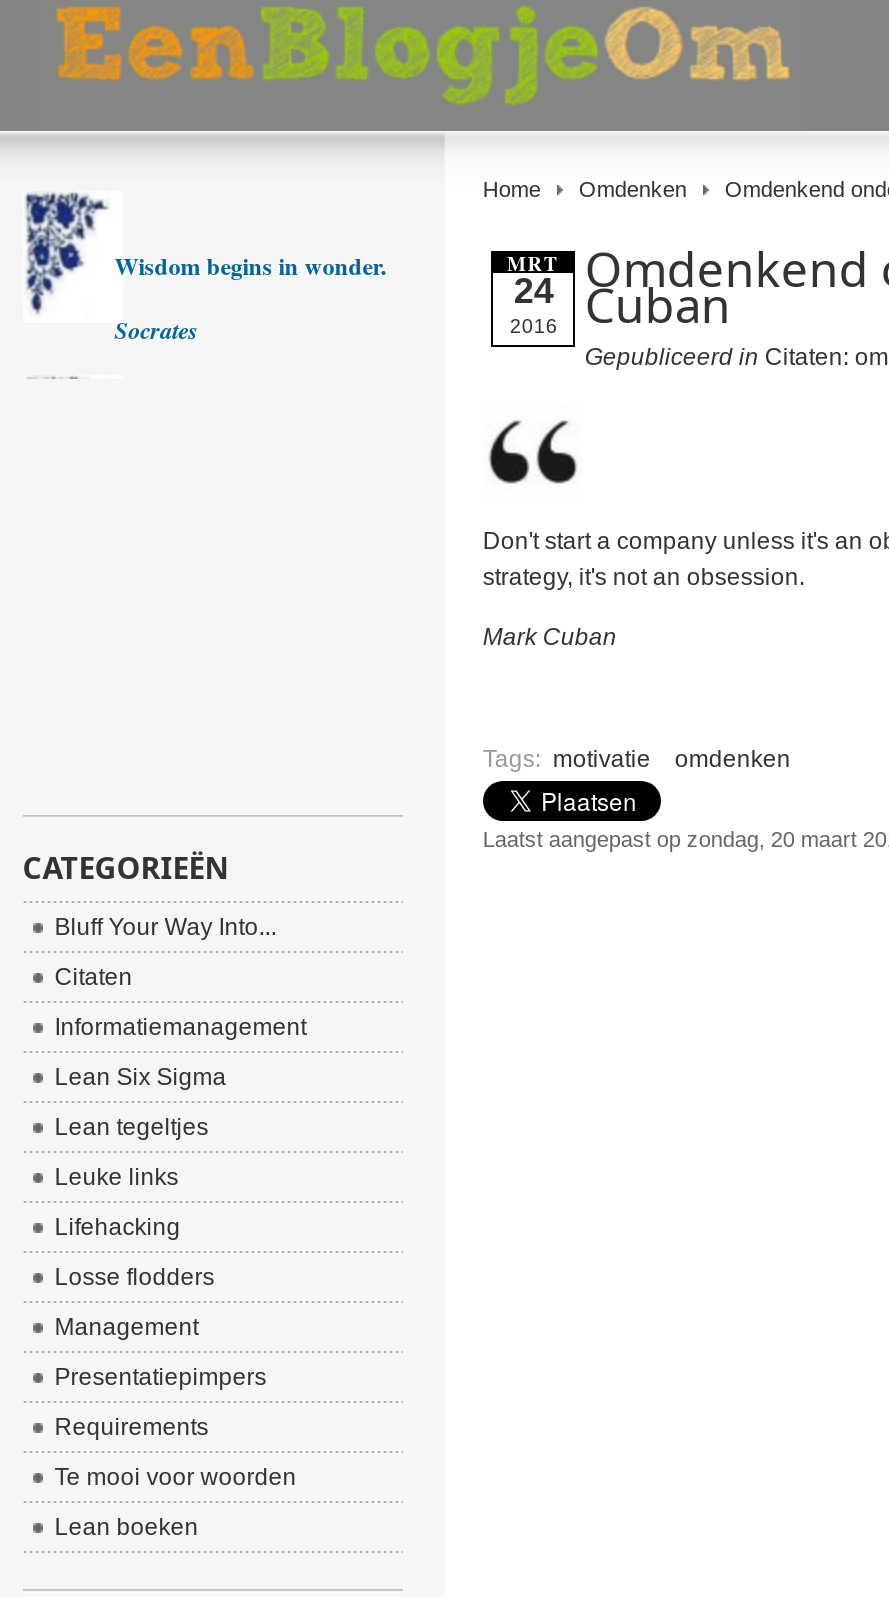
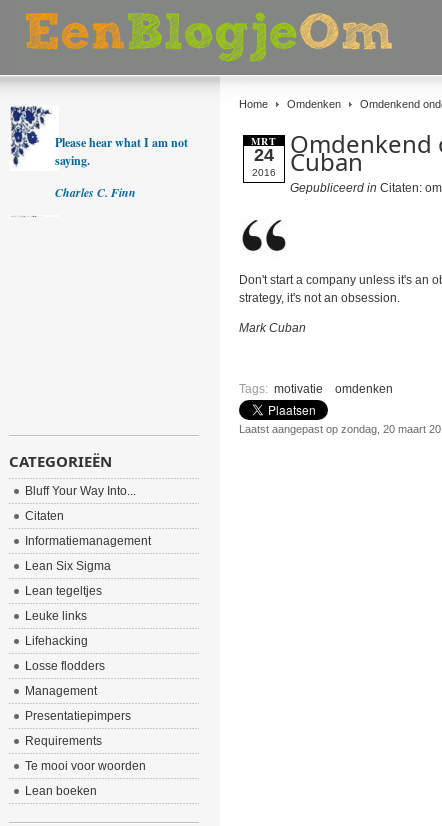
[114,249,386,283] Wisdom begins in wonder. -> [55,134,188,169] Please hear what I am not | saying.
[114,313,198,347] Socrates -> [55,184,136,201] Charles C. Finn

